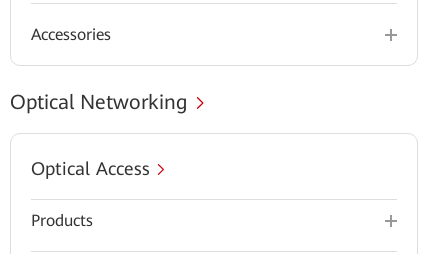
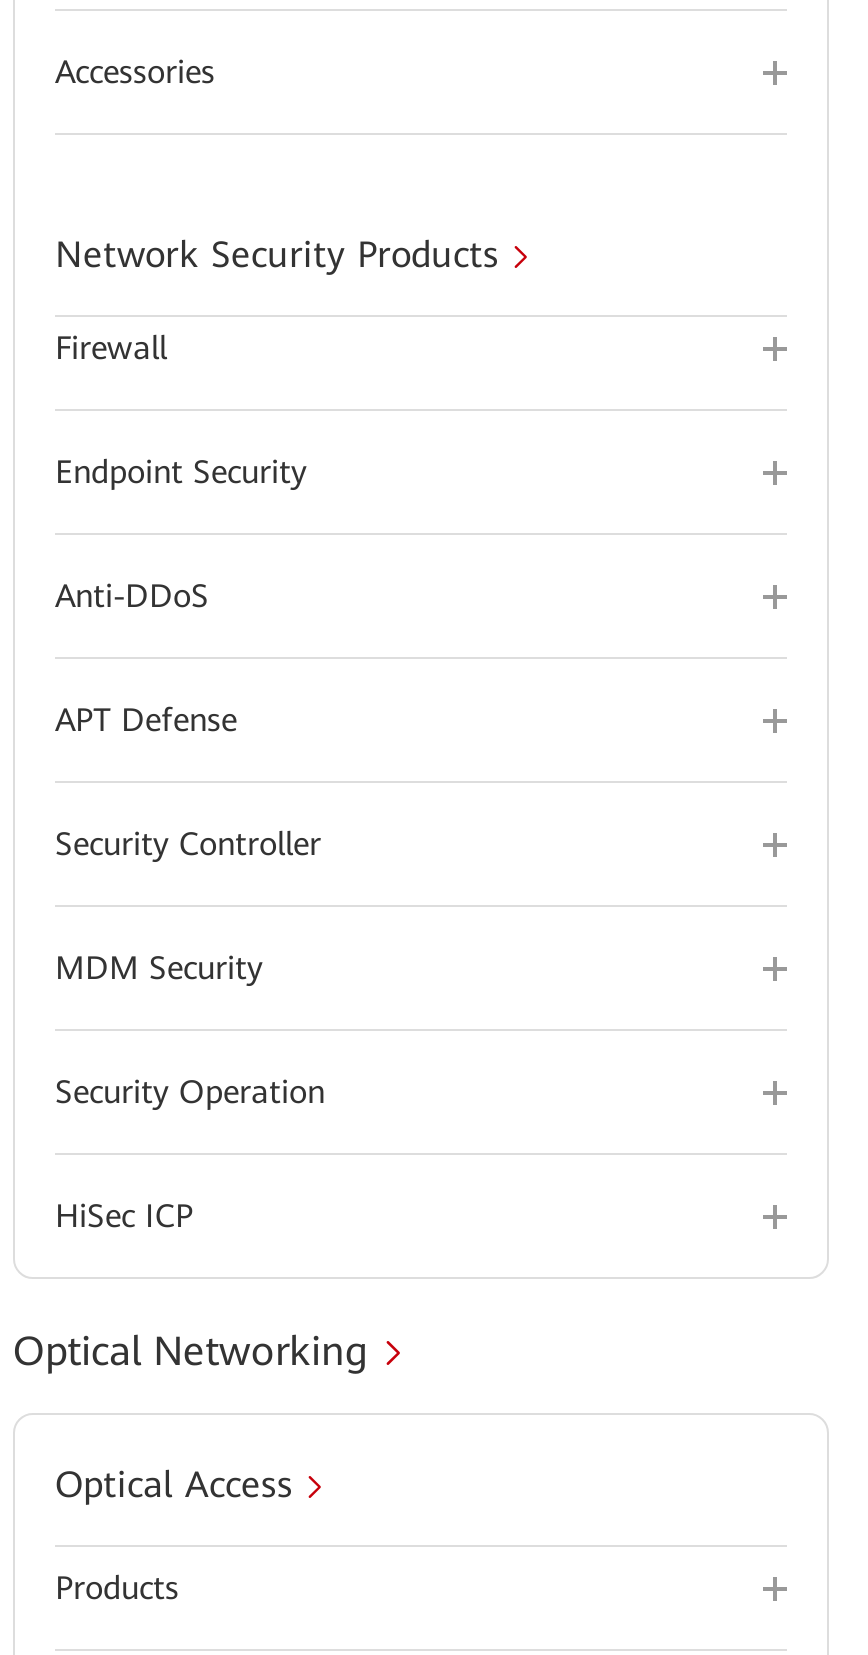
none -> [55,233,499,1235] Network Security Products | Firewall | Endpoint Security | Anti-DDoS | APT Defense | Security Controller | MDM Security | Security Operation | HiSec ICP

